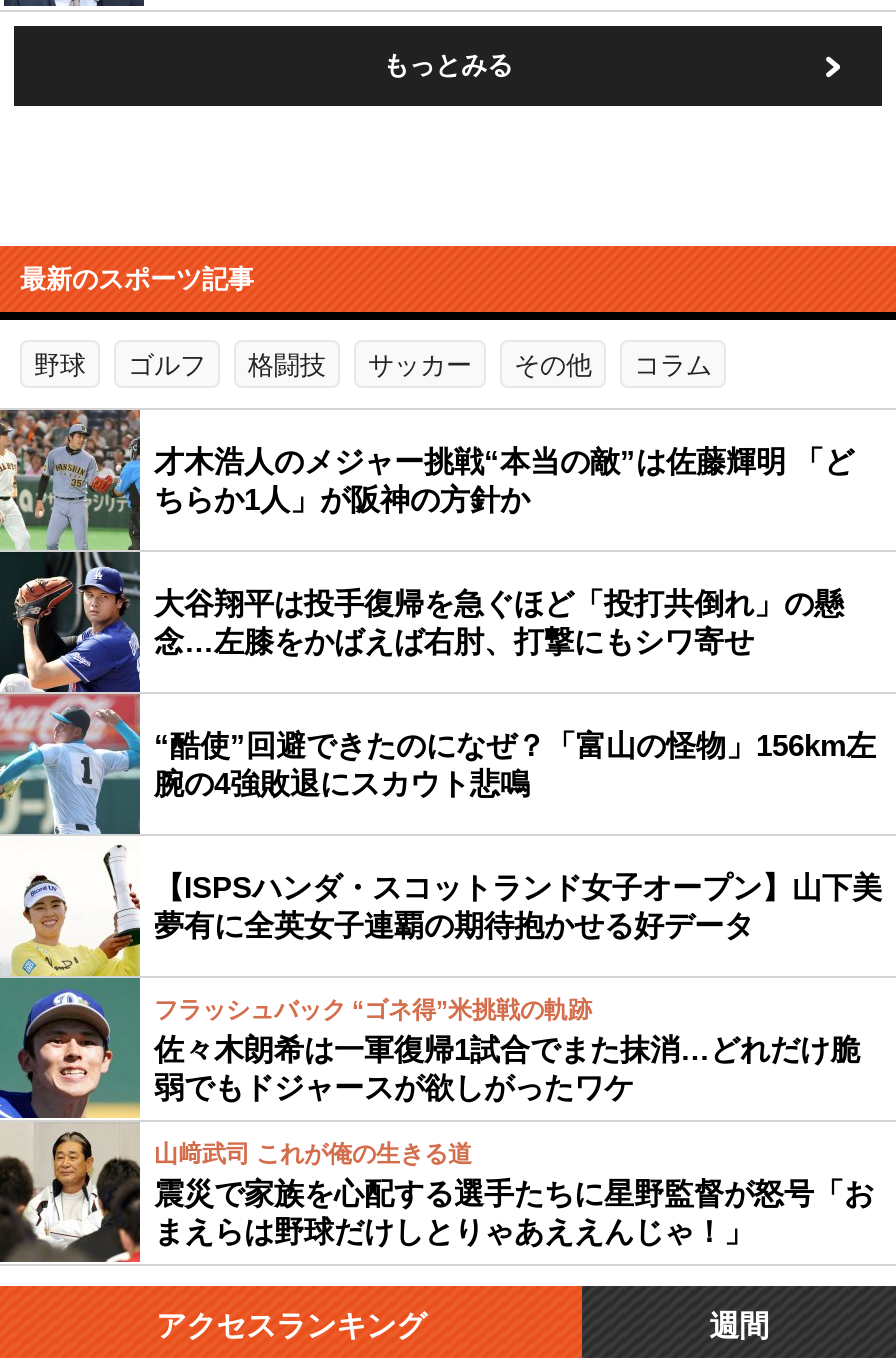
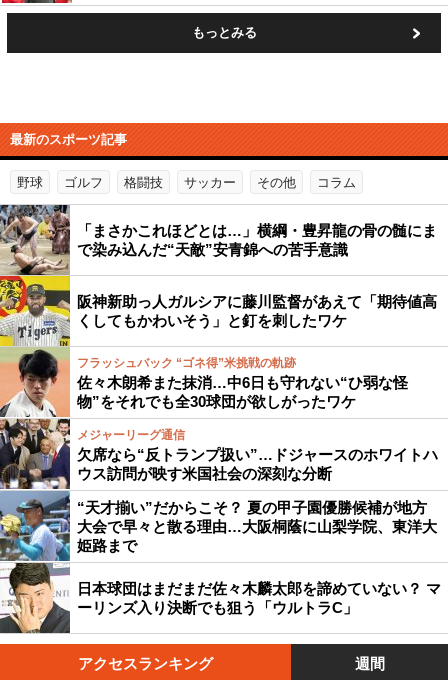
[6,408,882,1264] [image] | 才木浩人のメジャー挑戦“本当の敵”は佐藤輝明 「ど | ちらか1人」が阪神の方針か | 大谷翔平は投手復帰を急ぐほど「投打共倒れ」の懸 | 念…左膝をかばえば右肘、打撃にもシワ寄せ | “酷使”回避できたのになぜ？「富山の怪物」156km左 | 腕の4強敗退にスカウト悲鳴 | 【ISPSハンダ・スコットランド女子オープン】山下美 | 夢有に全英女子連覇の期待抱かせる好データ -> [3,205,437,634] [image] | 「まさかこれほどとは…」横綱・豊昇龍の骨の髄にま | で染み込んだ“天敵”安青錦への苦手意識 | 阪神新助っ人ガルシアに藤川監督があえて「期待値高 | くしてもかわいそう」と釘を刺したワケ
moved [154,996,592,1024] -> [77,356,296,370]: フラッシュバック “ゴネ得”米挑戦の軌跡
[154,1032,874,1248] 佐々木朗希は一軍復帰1試合でまた抹消…どれだけ脆 | 弱でもドジャースが欲しがったワケ | 山﨑武司 これが俺の生きる道 | 震災で家族を心配する選手たちに星野監督が怒号「お | まえらは野球だけしとりゃあええんじゃ！」 -> [77,374,441,616] 佐々木朗希また抹消…中6日も守れない“ひ弱な怪 | 物”をそれでも全30球団が欲しがったワケ | メジャーリーグ通信 | 欠席なら“反トランプ扱い”…ドジャースのホワイトハ | ウス訪問が映す米国社会の深刻な分断 | “天才揃い”だからこそ？ 夏の甲子園優勝候補が地方 | 大会で早々と散る理由…大阪桐蔭に山梨学院、東洋大 | 姫路まで | 日本球団はまだまだ佐々木麟太郎を諦めていない？ マ | ーリンズ入り決断でも狙う「ウルトラC」

